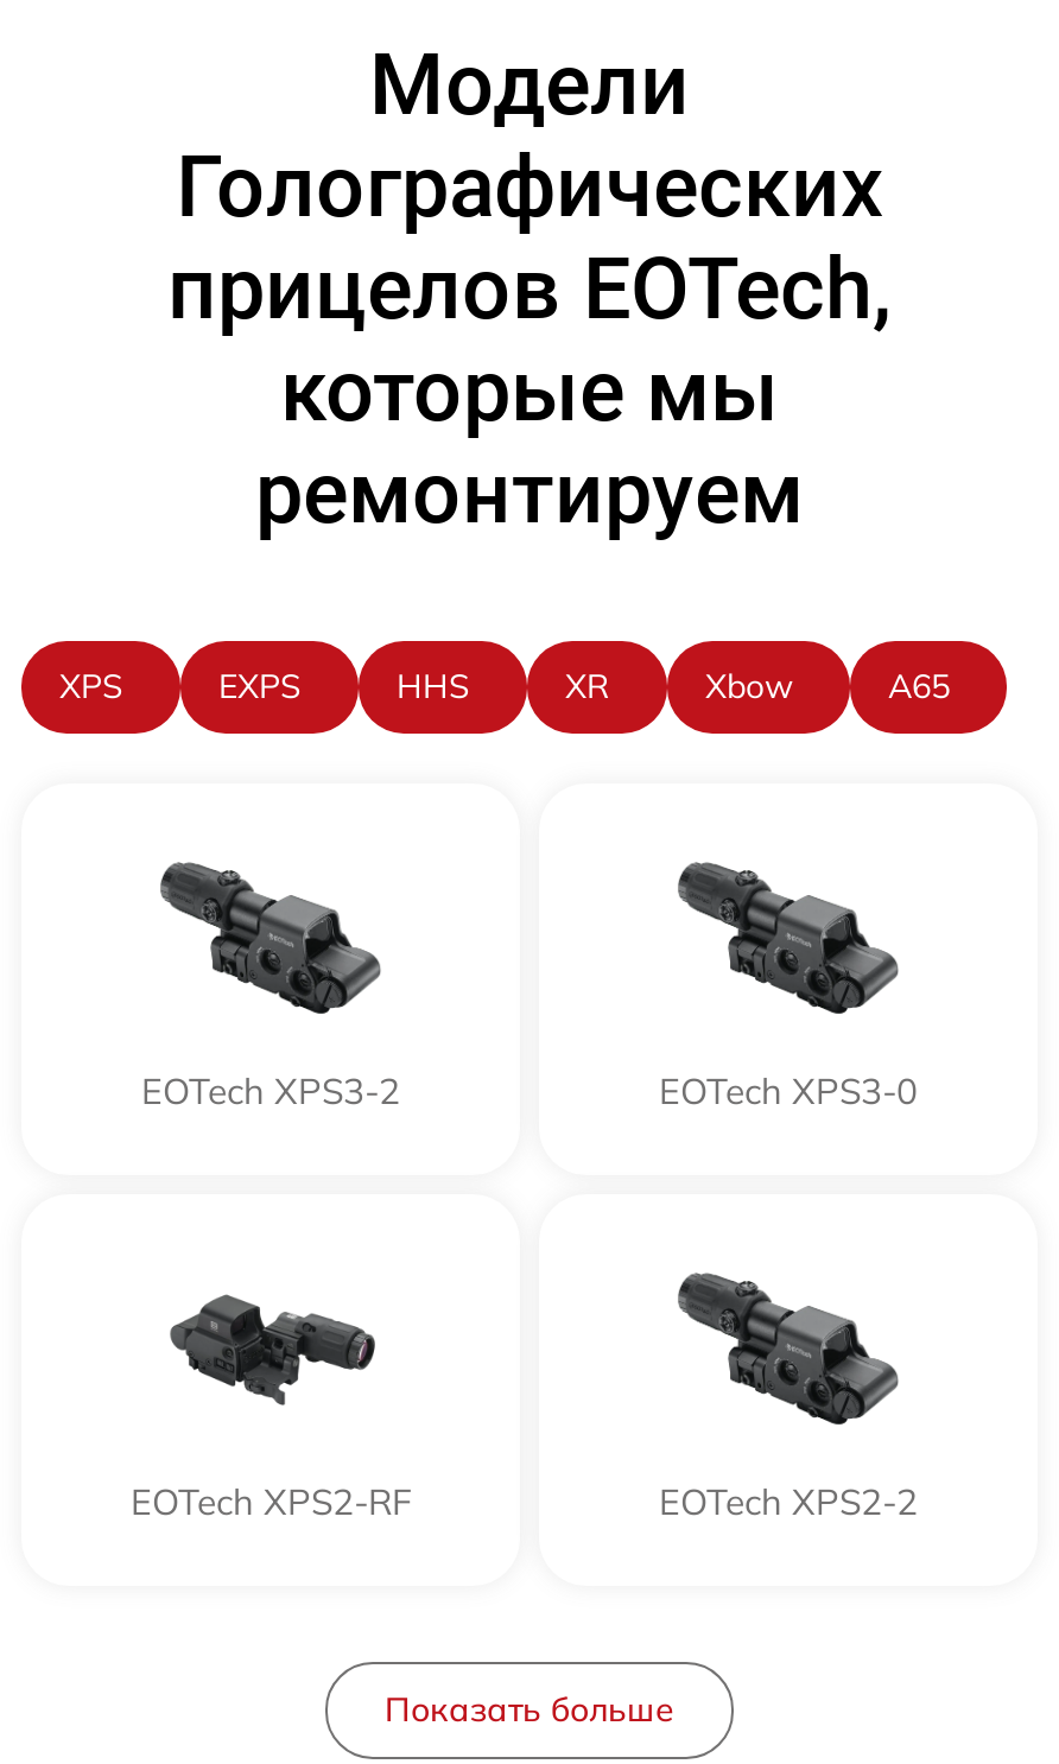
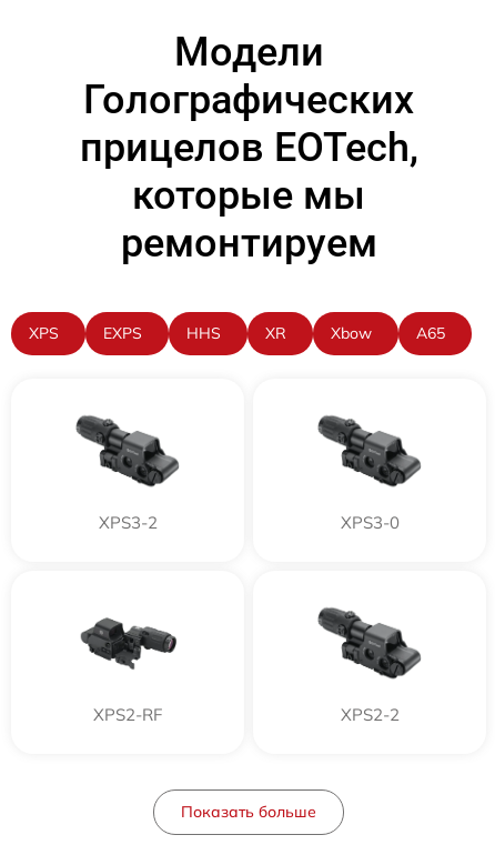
[141,1069,918,1114] EOTech XPS3-2 | EOTech XPS3-0 -> [98,512,399,533] XPS3-2 | XPS3-0
[131,1480,918,1525] EOTech XPS2-RF | EOTech XPS2-2 -> [93,704,399,726] XPS2-RF | XPS2-2

